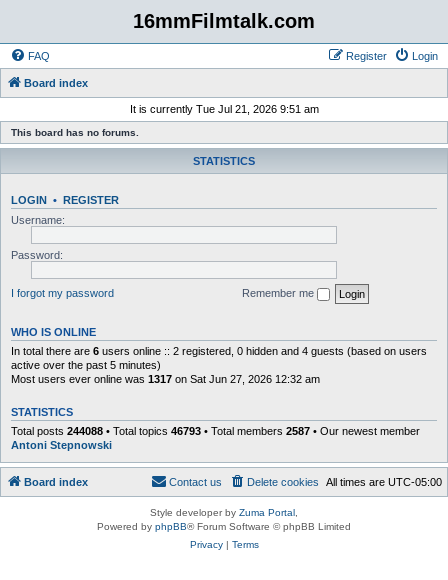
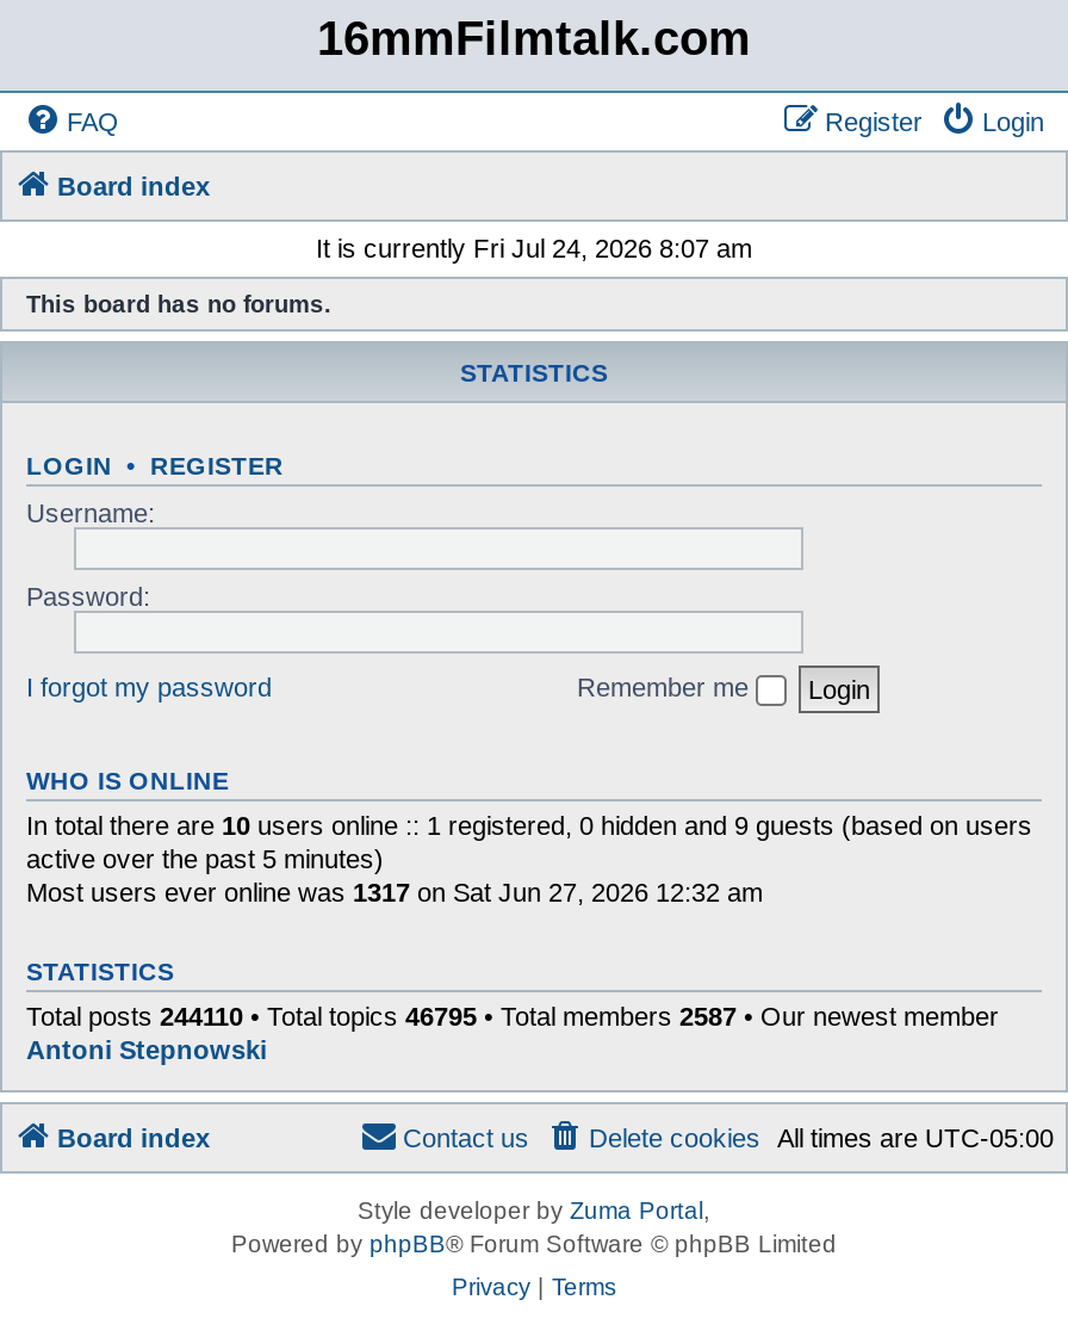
[129,103,318,115] It is currently Tue Jul 21, 2026 9:51 am -> [316,234,752,262] It is currently Fri Jul 24, 2026 8:07 am
[11,344,427,356] In total there are 6 users online :: 2 registered, 0 hidden and 4 guests (based on users -> [26,810,1032,838] In total there are 10 users online :: 1 registered, 0 hidden and 9 guests (based on users
[11,424,420,436] Total posts 244088 • Total topics 46793 • Total members 2587 • Our newest member -> [26,1001,999,1029] Total posts 244110 • Total topics 46795 • Total members 2587 • Our newest member

